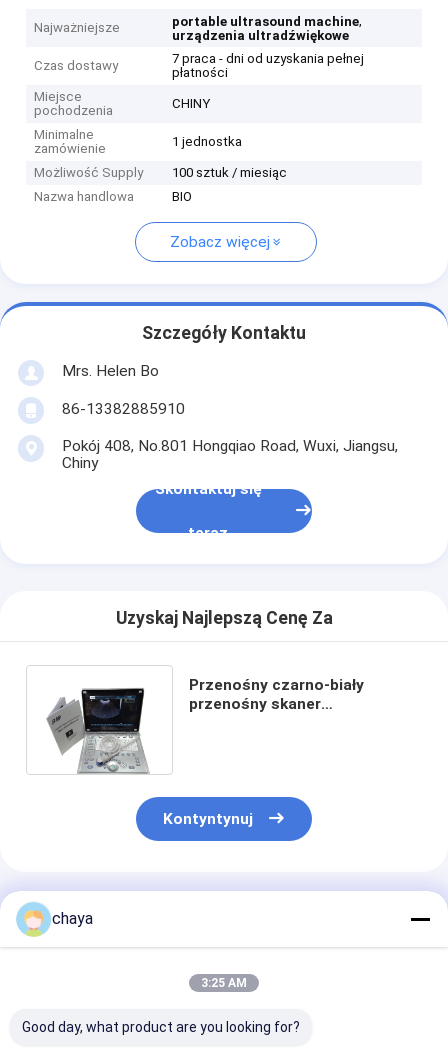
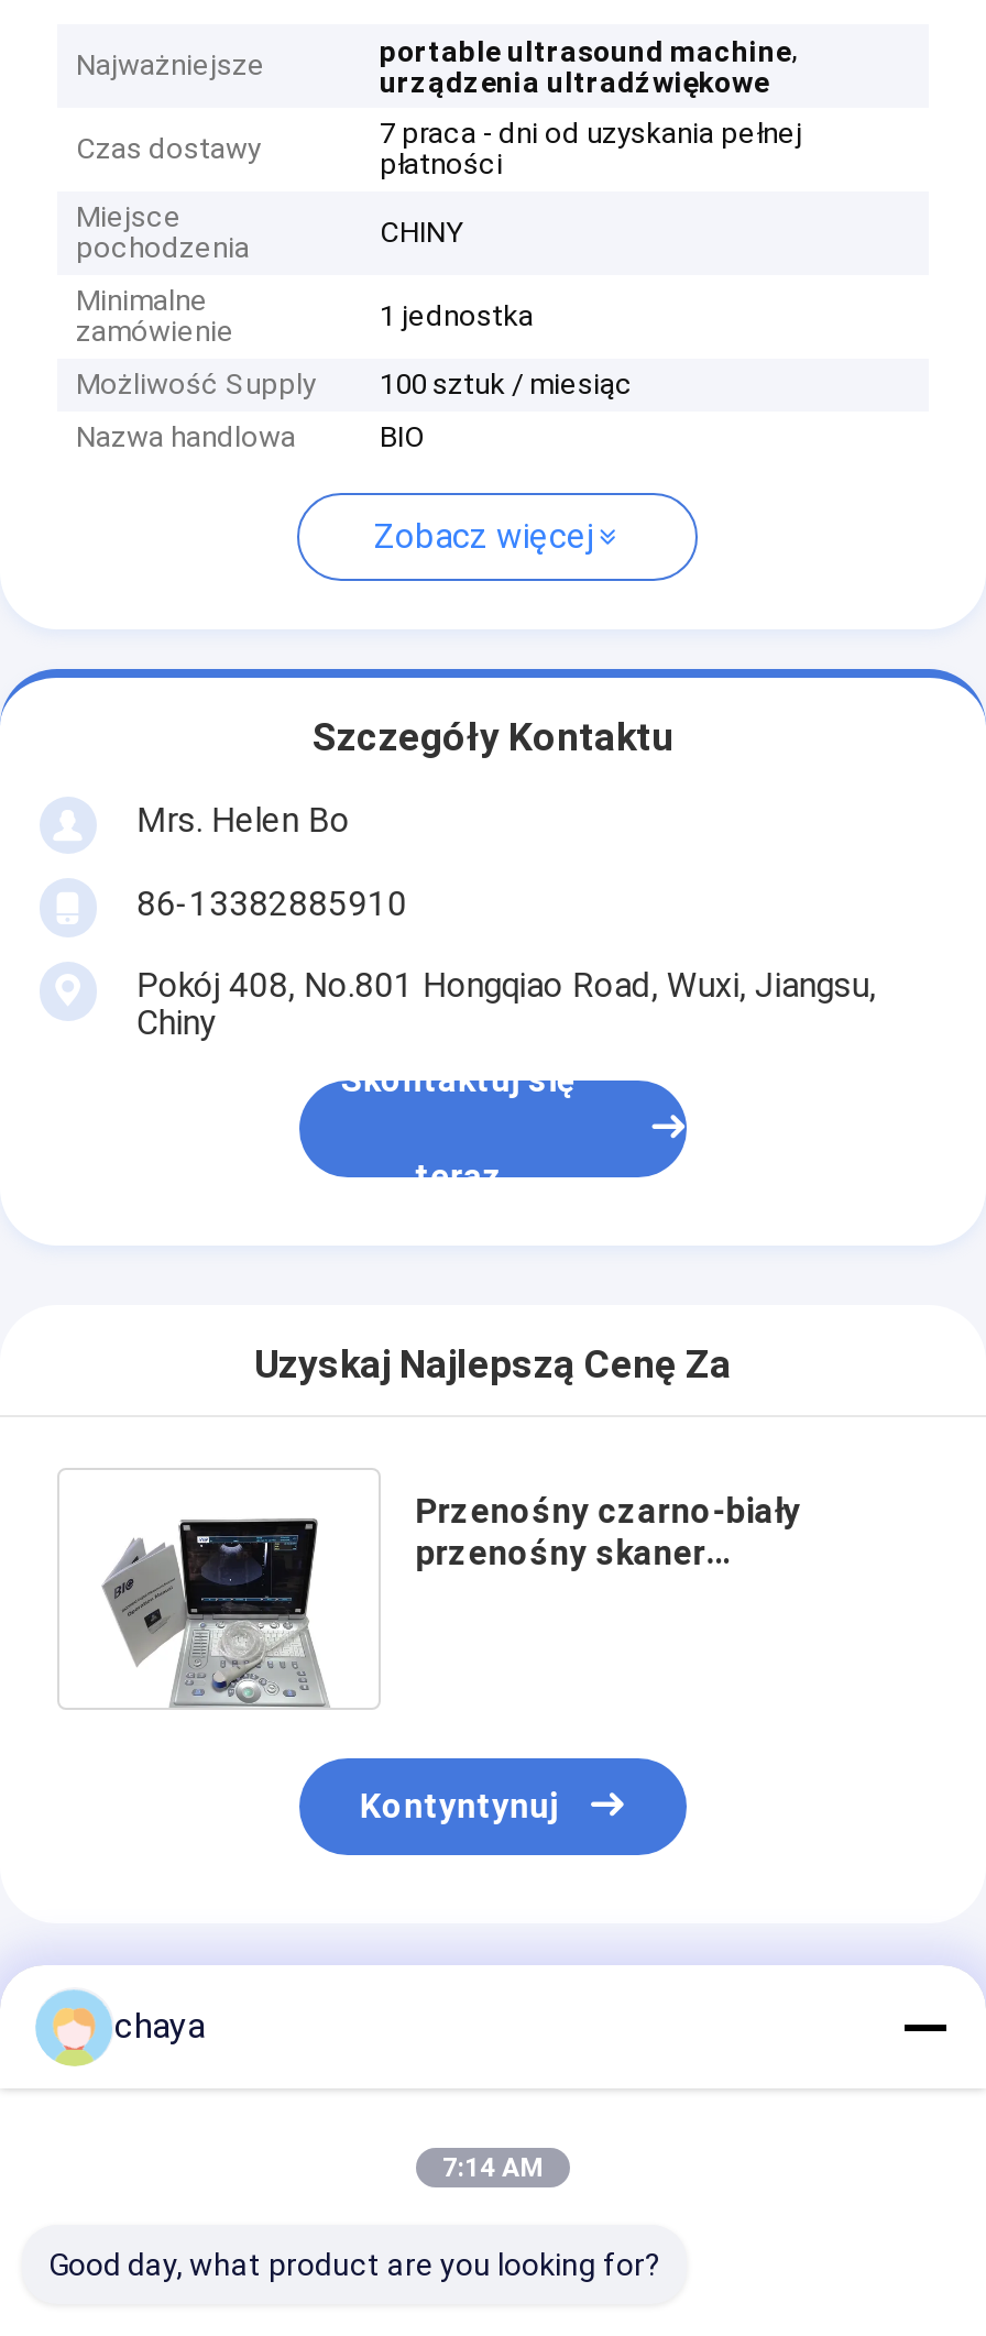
[201,976,247,990] 3:25 AM -> [442,2152,544,2183] 7:14 AM

